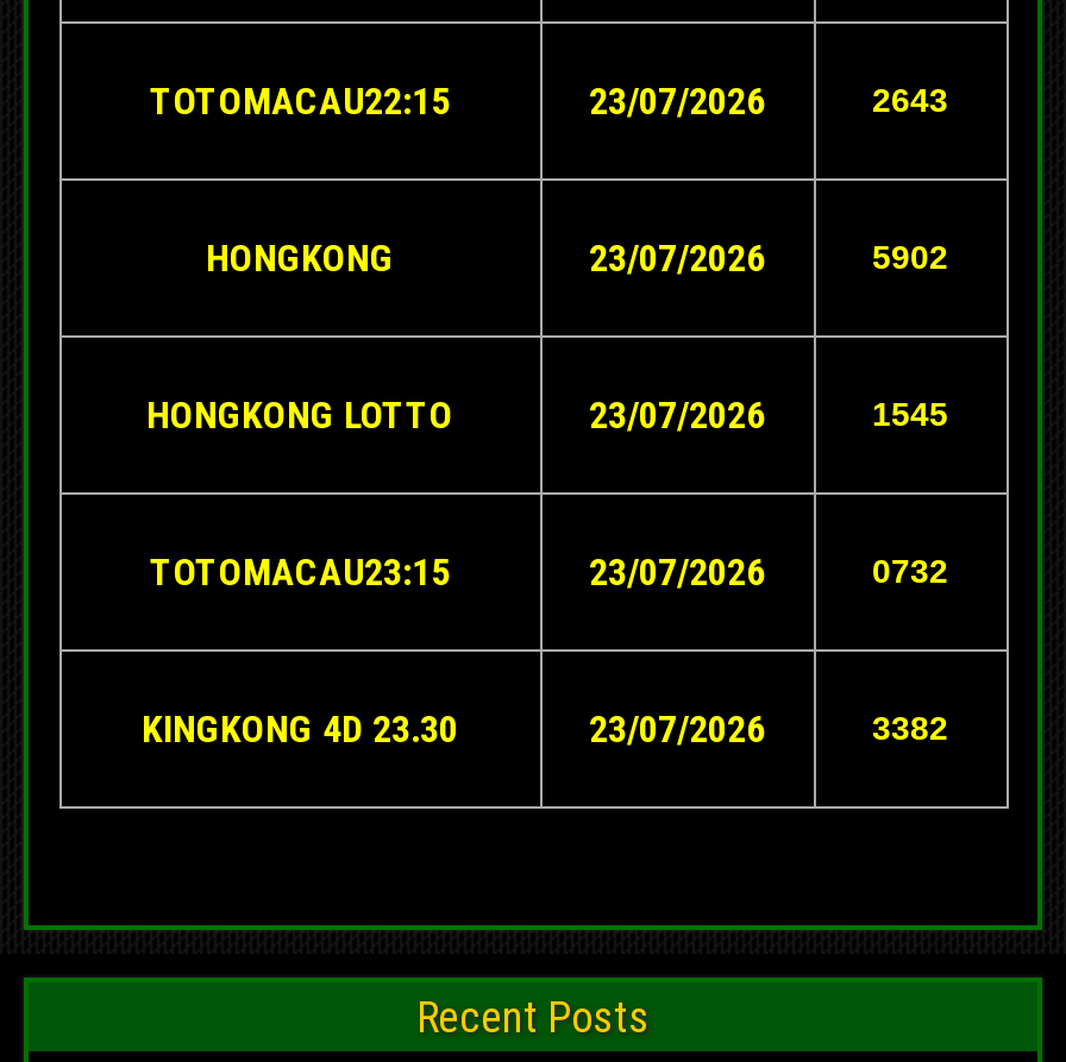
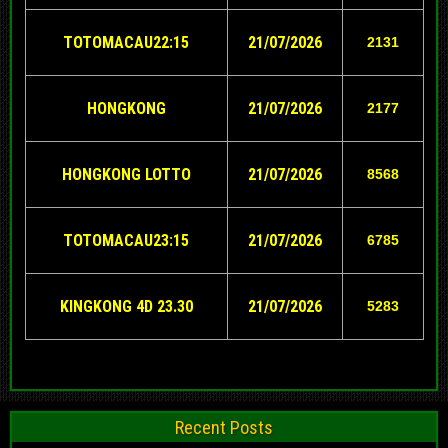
[589,79,765,124] 23/07/2026 -> [247,33,321,52] 21/07/2026
[872,81,948,119] 2643 -> [366,34,398,50] 2131
[589,236,765,281] 23/07/2026 -> [247,99,321,118] 21/07/2026
[872,238,948,276] 5902 -> [366,100,398,116] 2177
[589,393,765,438] 23/07/2026 -> [247,165,321,184] 21/07/2026
[872,395,948,433] 1545 -> [366,166,398,182] 8568
[589,550,765,595] 23/07/2026 -> [247,231,321,250] 21/07/2026
[872,552,948,590] 0732 -> [366,232,398,248] 6785
[589,707,765,752] 23/07/2026 -> [247,297,321,316] 21/07/2026
[872,709,948,747] 3382 -> [366,298,398,314] 5283

